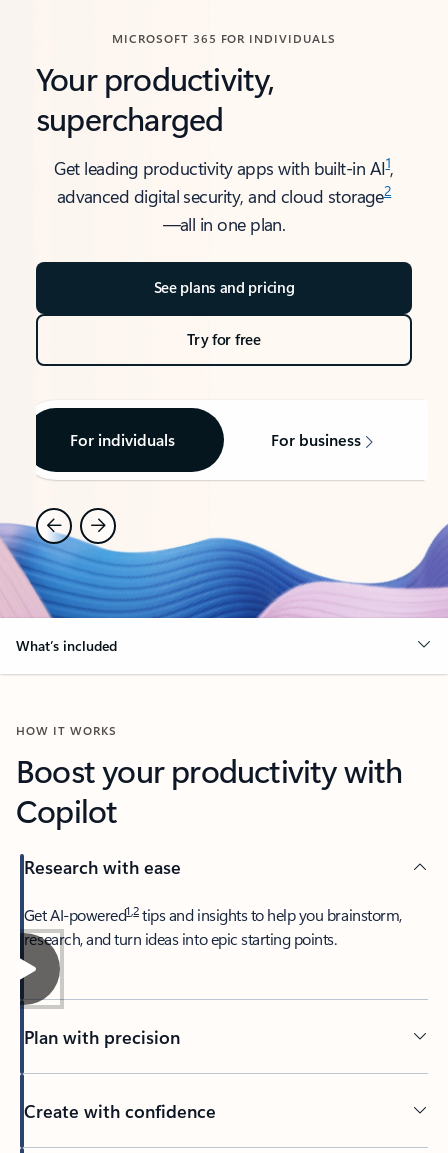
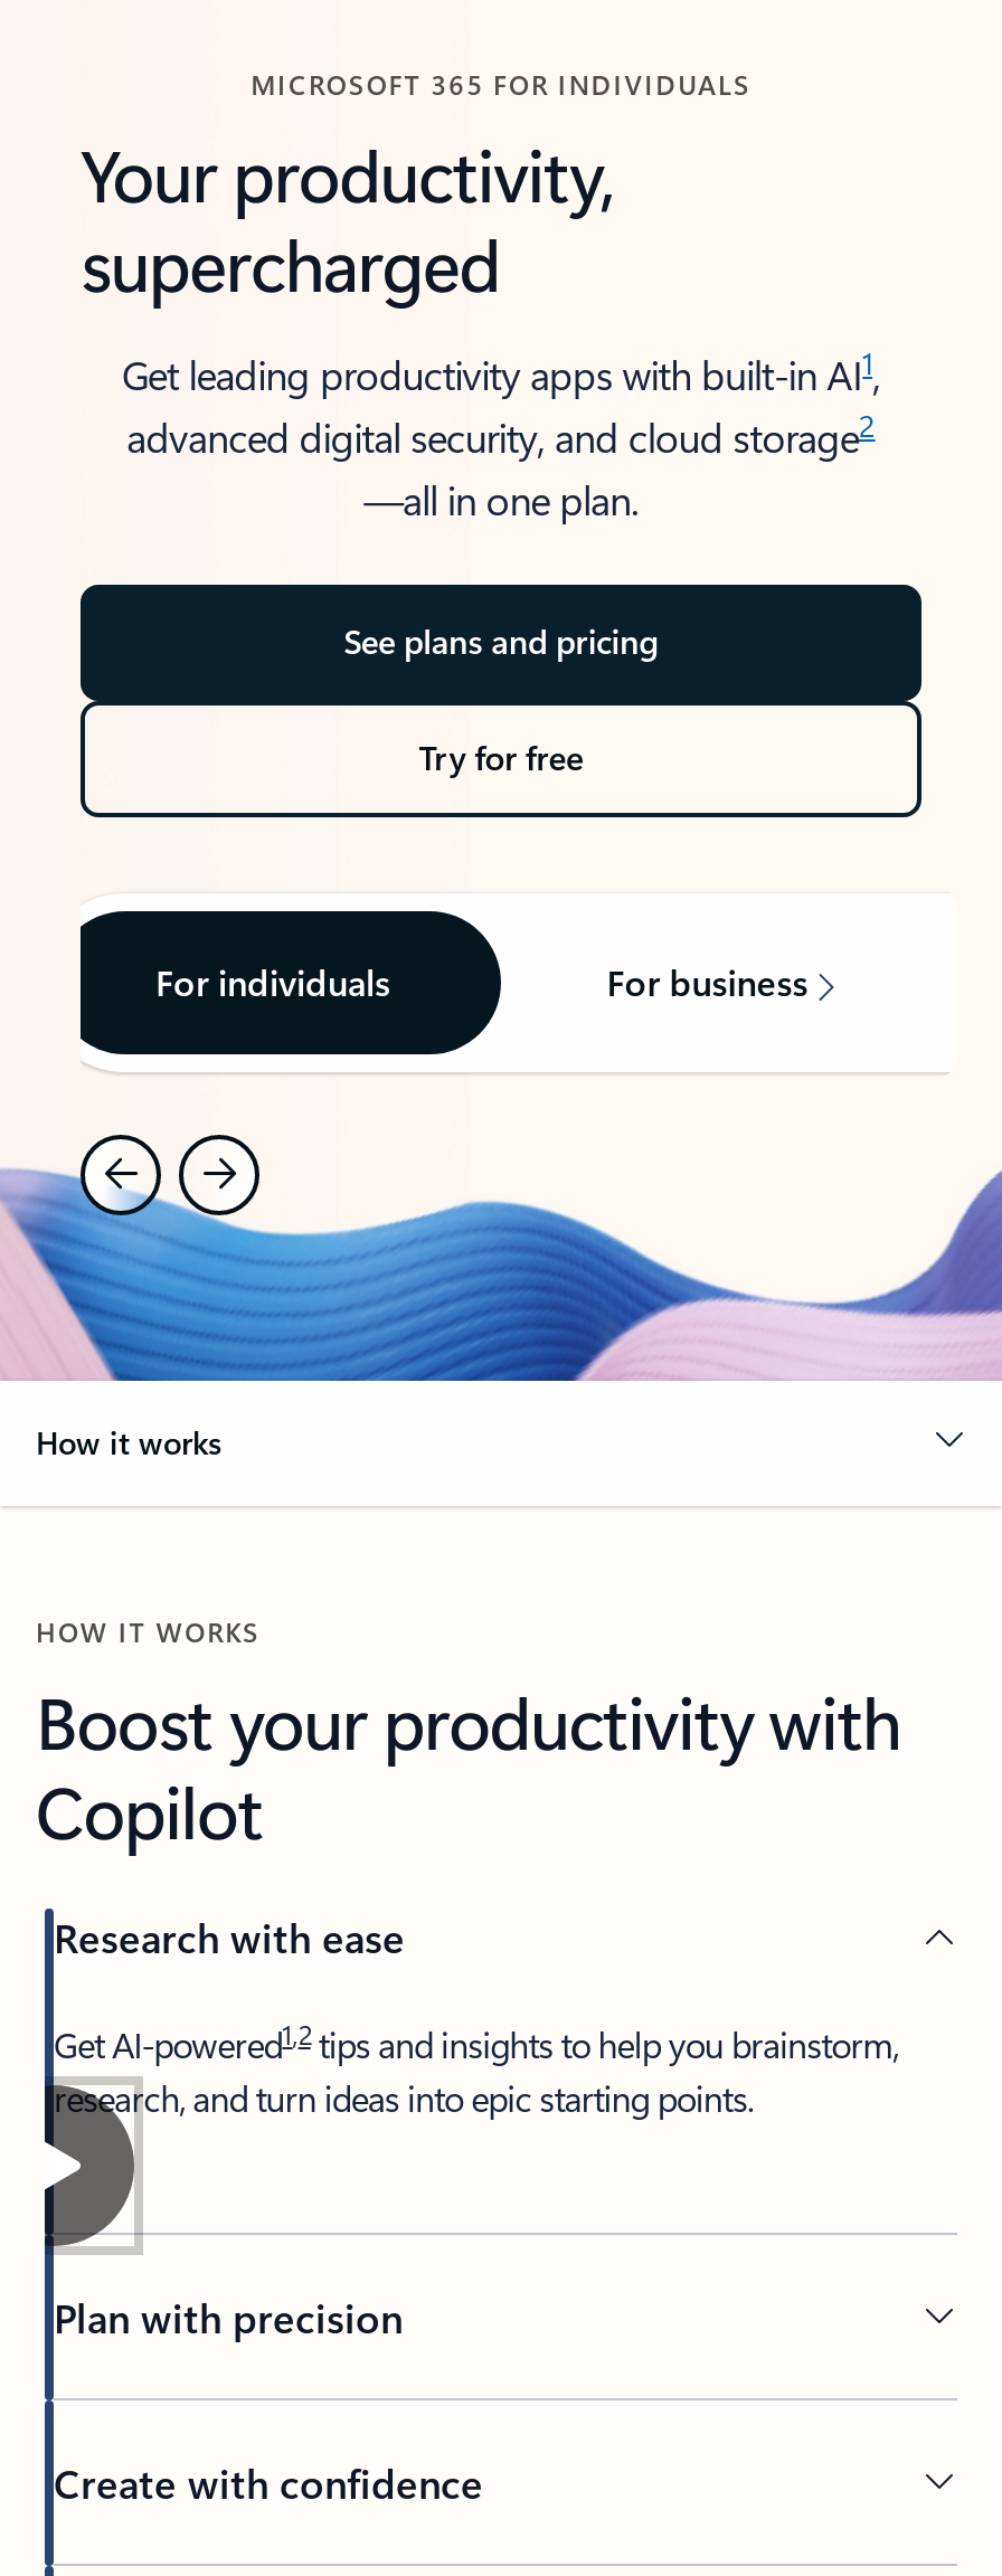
[16,636,117,655] What’s included -> [36,1421,221,1464] How it works

